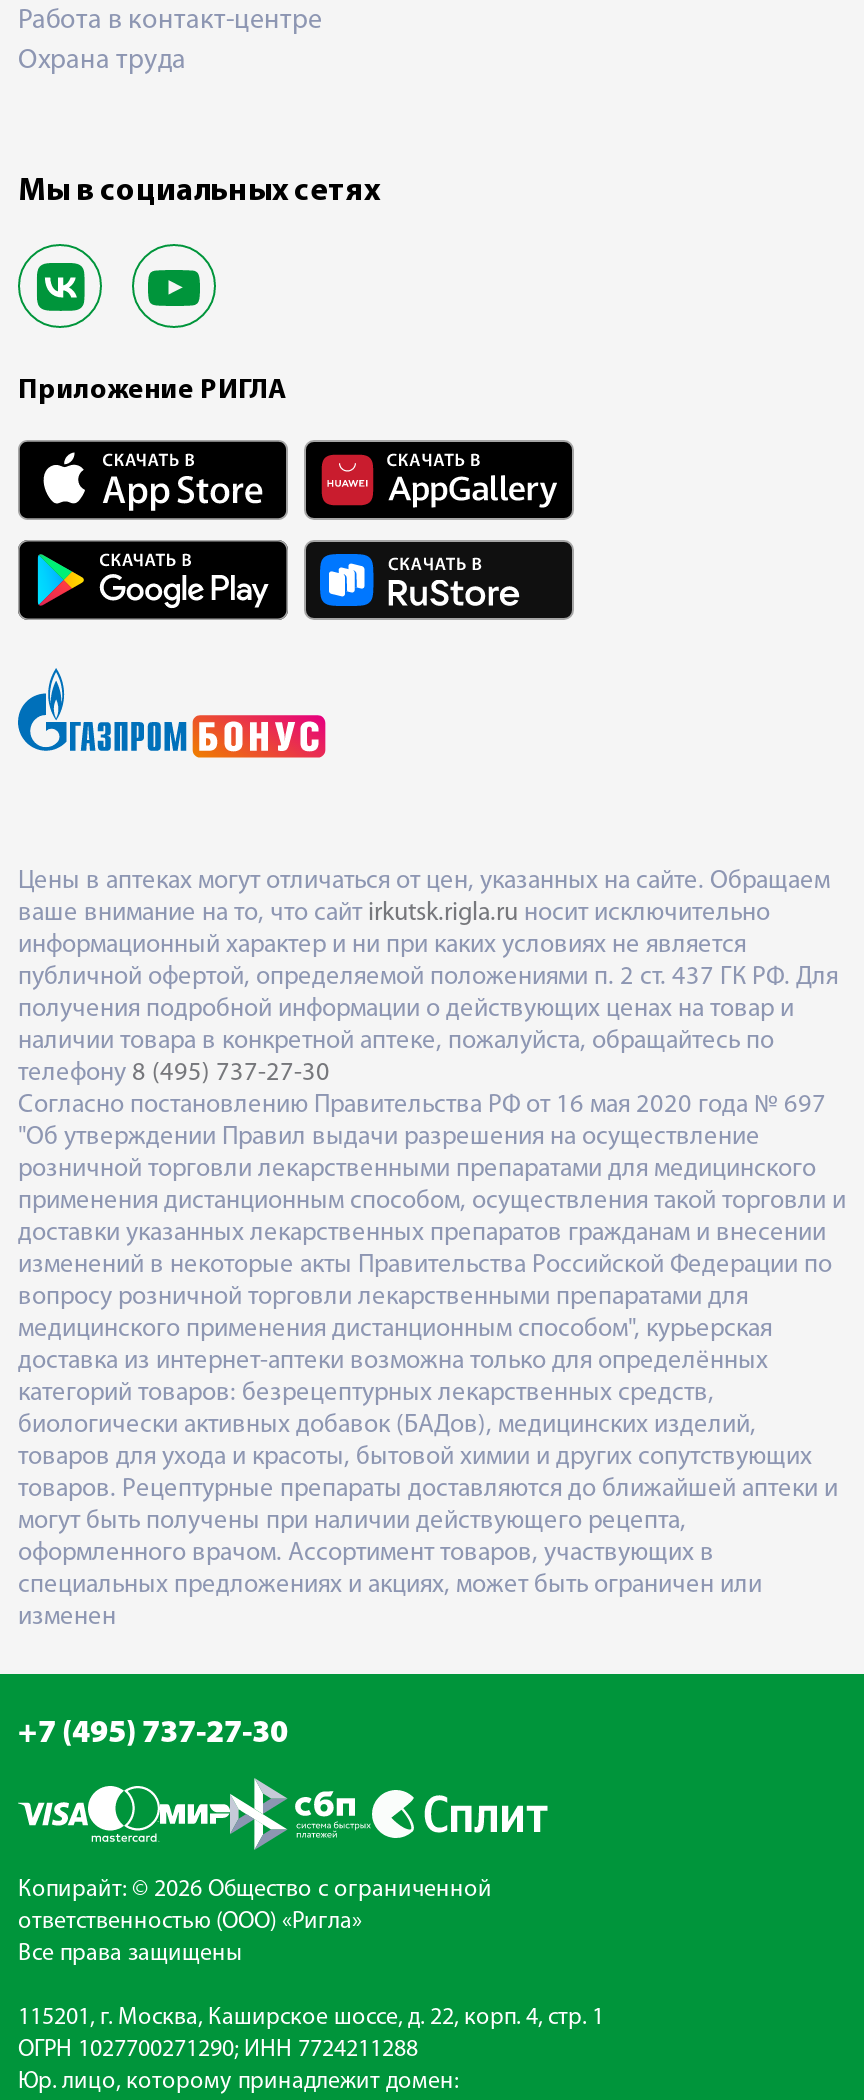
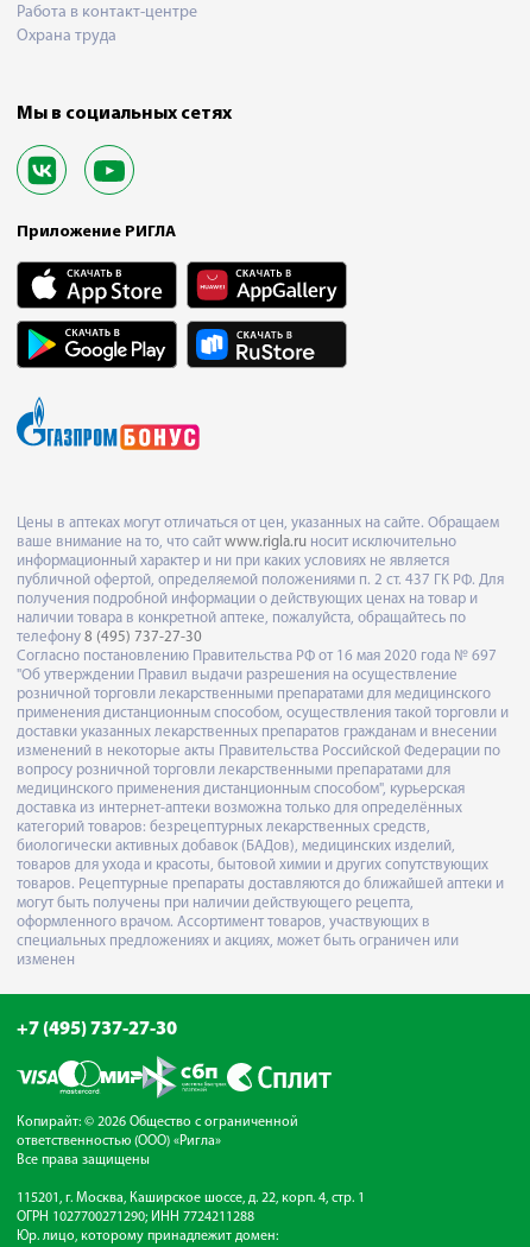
[18,900,770,926] ваше внимание на то, что сайт irkutsk.rigla.ru носит исключительно -> [17,534,456,550] ваше внимание на то, что сайт www.rigla.ru носит исключительно

